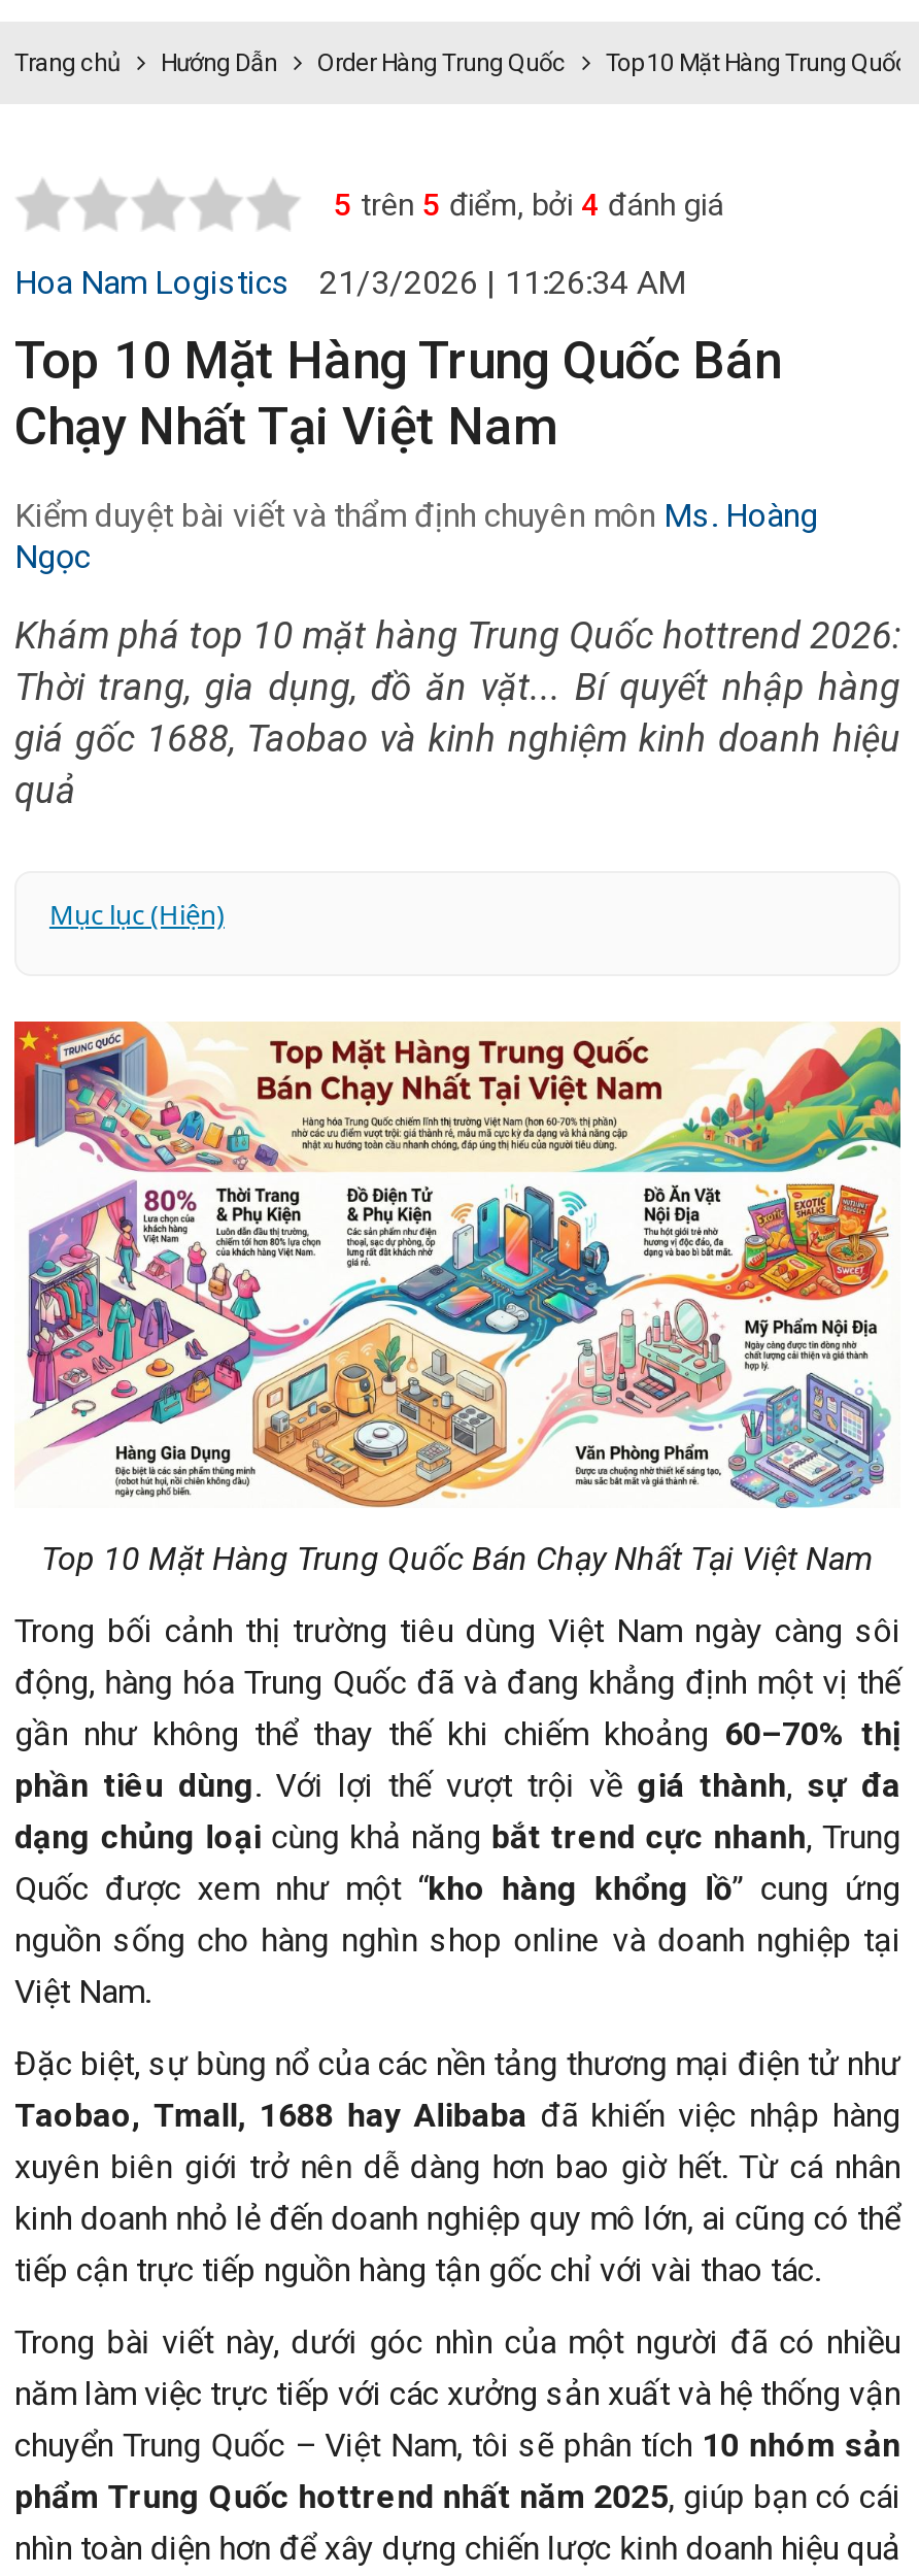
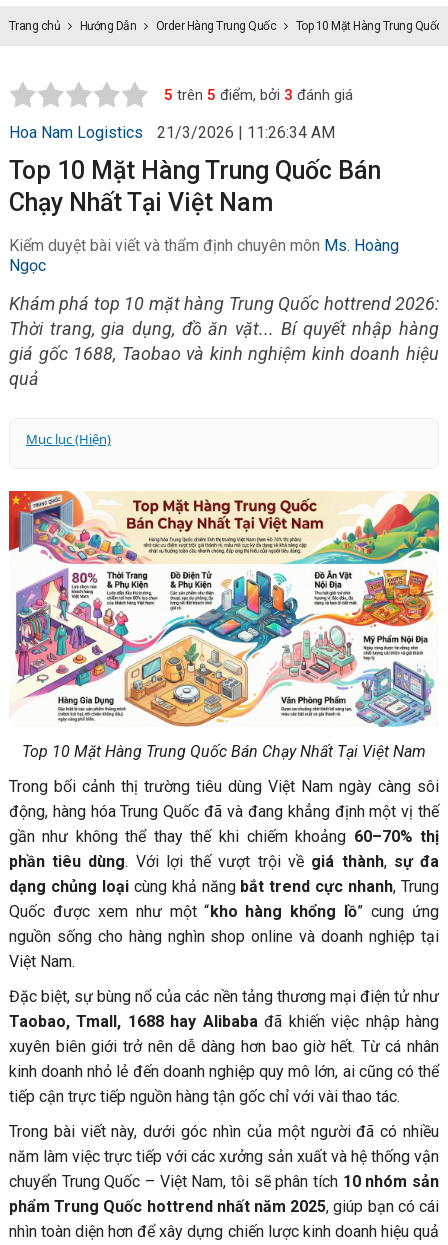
[334,187,723,224] 5 trên 5 điểm, bởi 4 đánh giá -> [164,86,353,104] 5 trên 5 điểm, bởi 3 đánh giá

